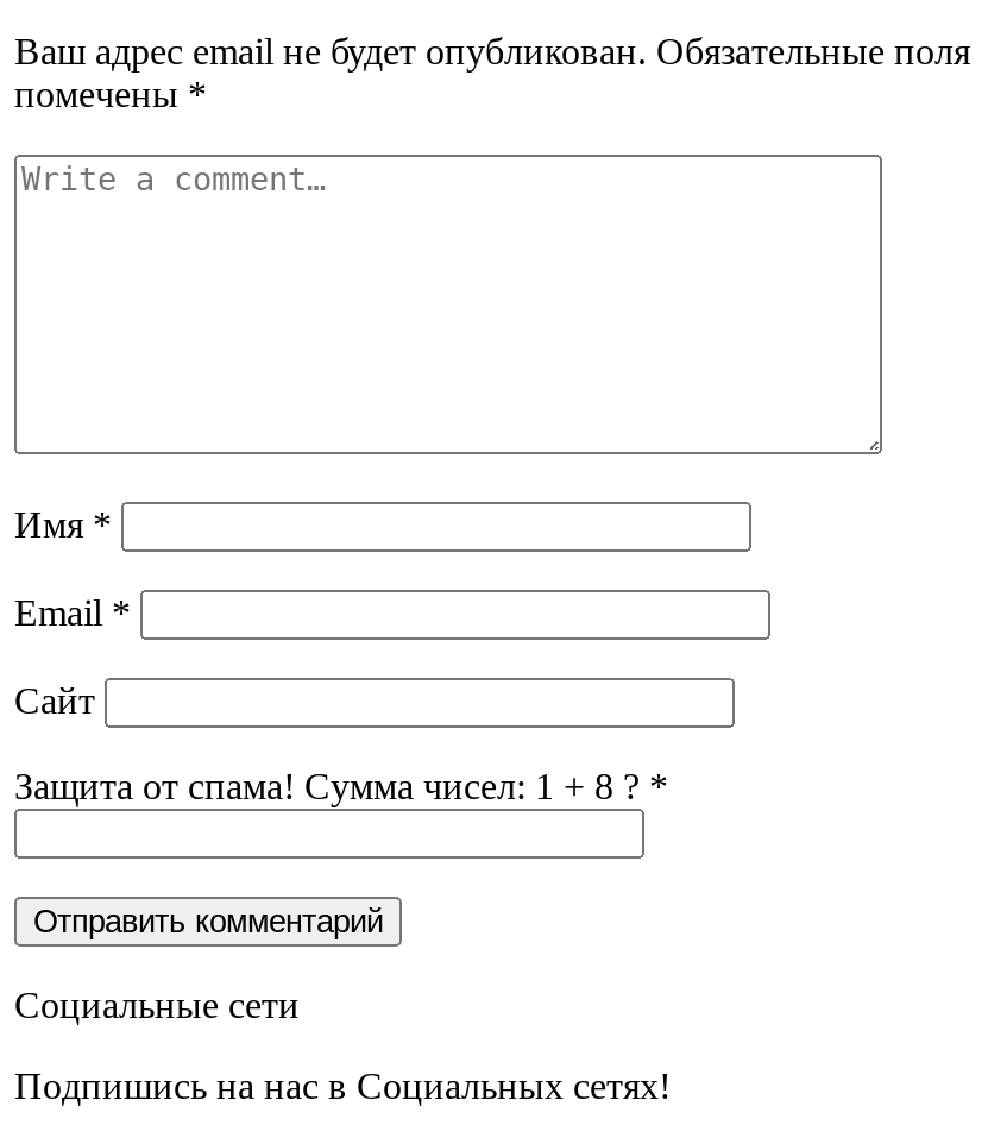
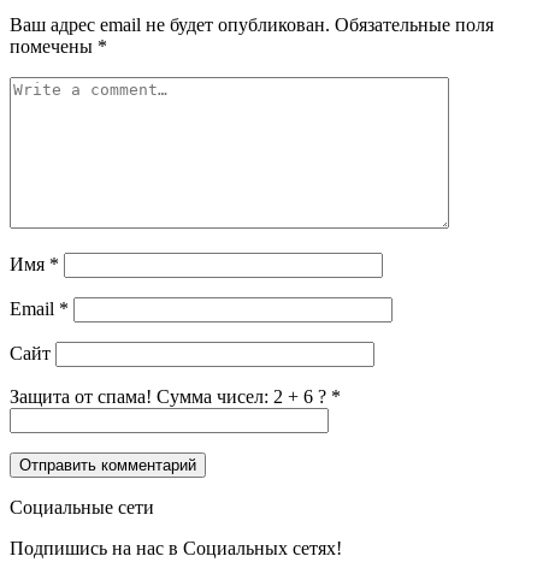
[14,765,668,805] Защита от спама! Сумма чисел: 1 + 8 ? * -> [10,386,341,406] Защита от спама! Сумма чисел: 2 + 6 ? *

